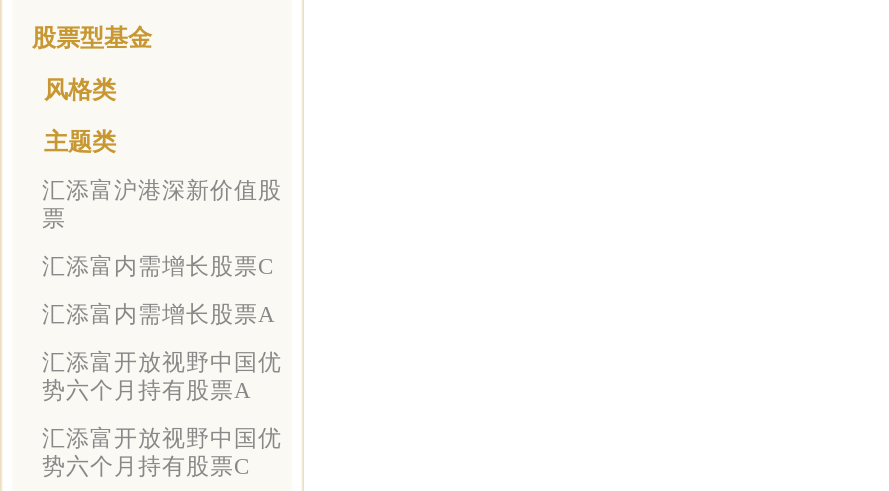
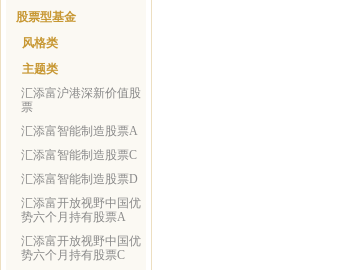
[42,254,276,326] 汇添富内需增长股票C | 汇添富内需增长股票A -> [21,125,138,185] 汇添富智能制造股票A | 汇添富智能制造股票C | 汇添富智能制造股票D

